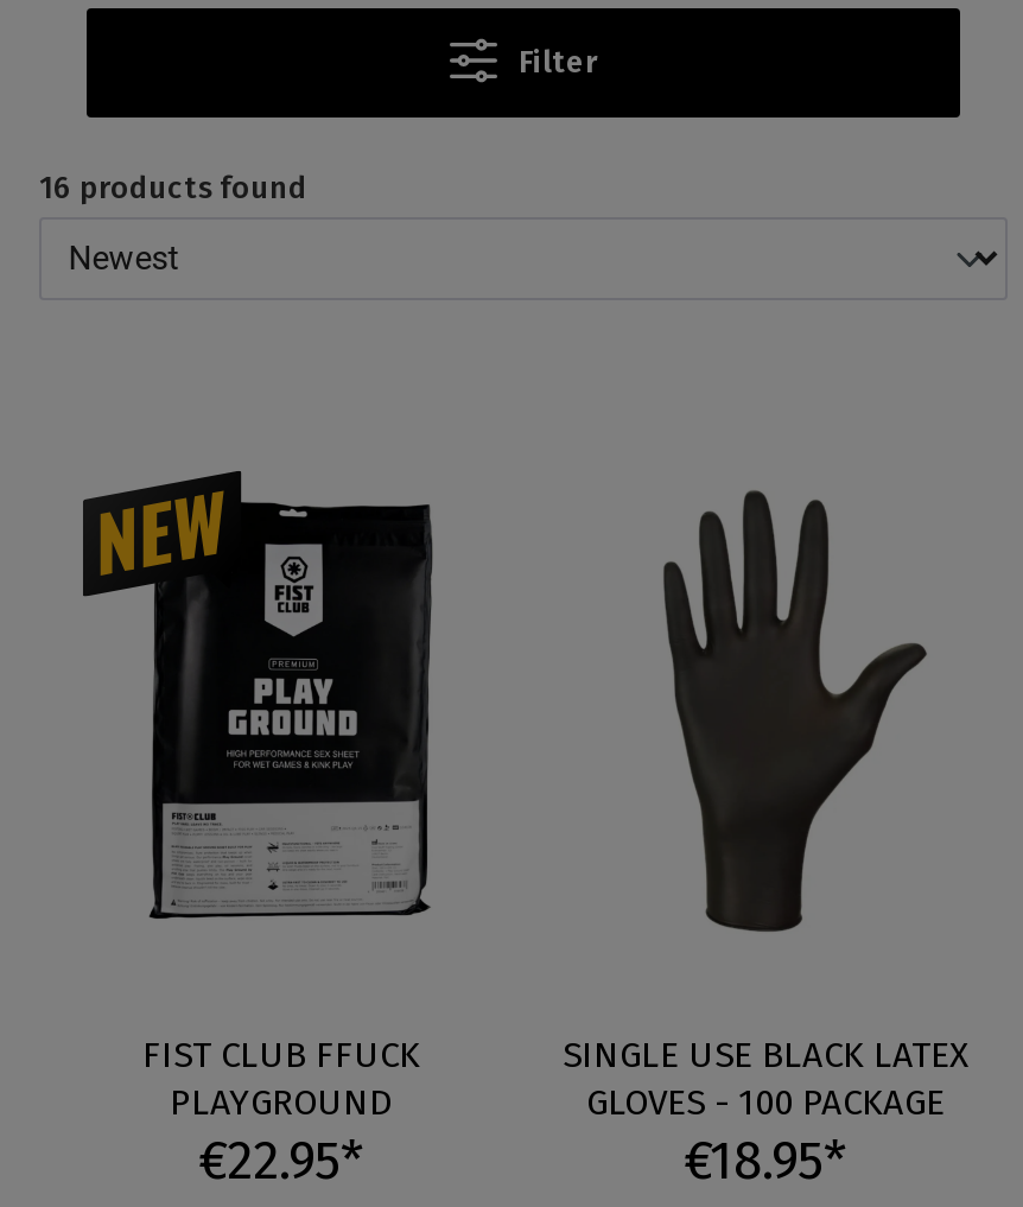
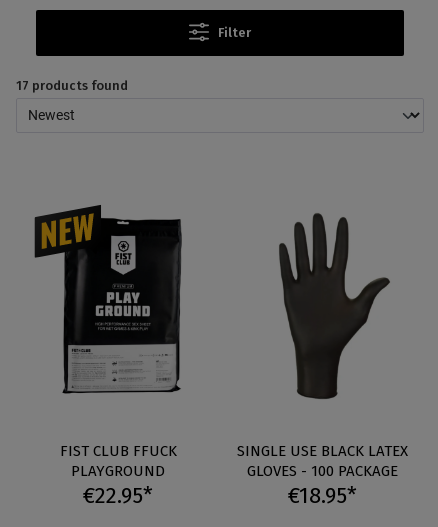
[39,170,307,205] 16 products found -> [16,78,128,93] 17 products found

